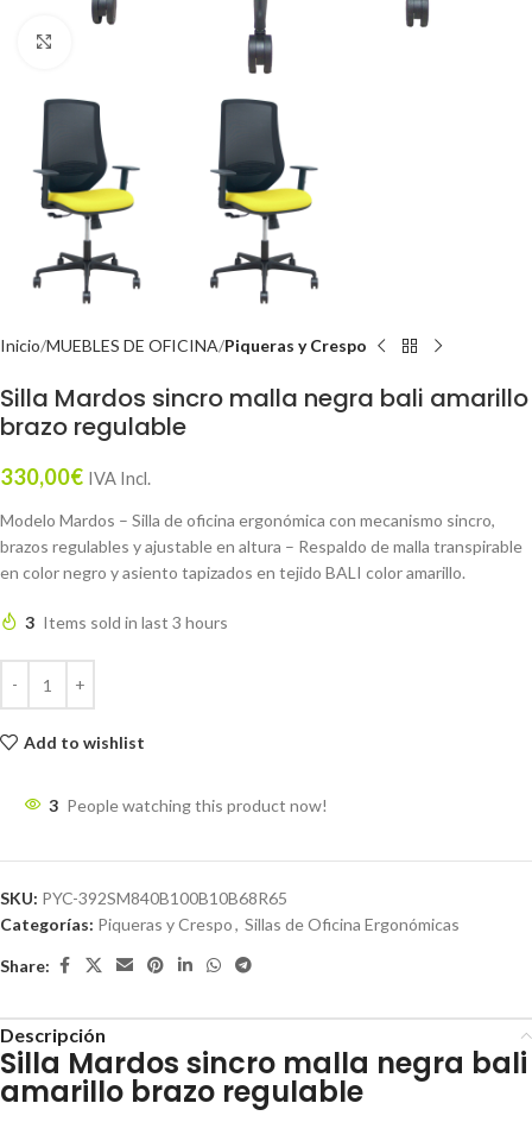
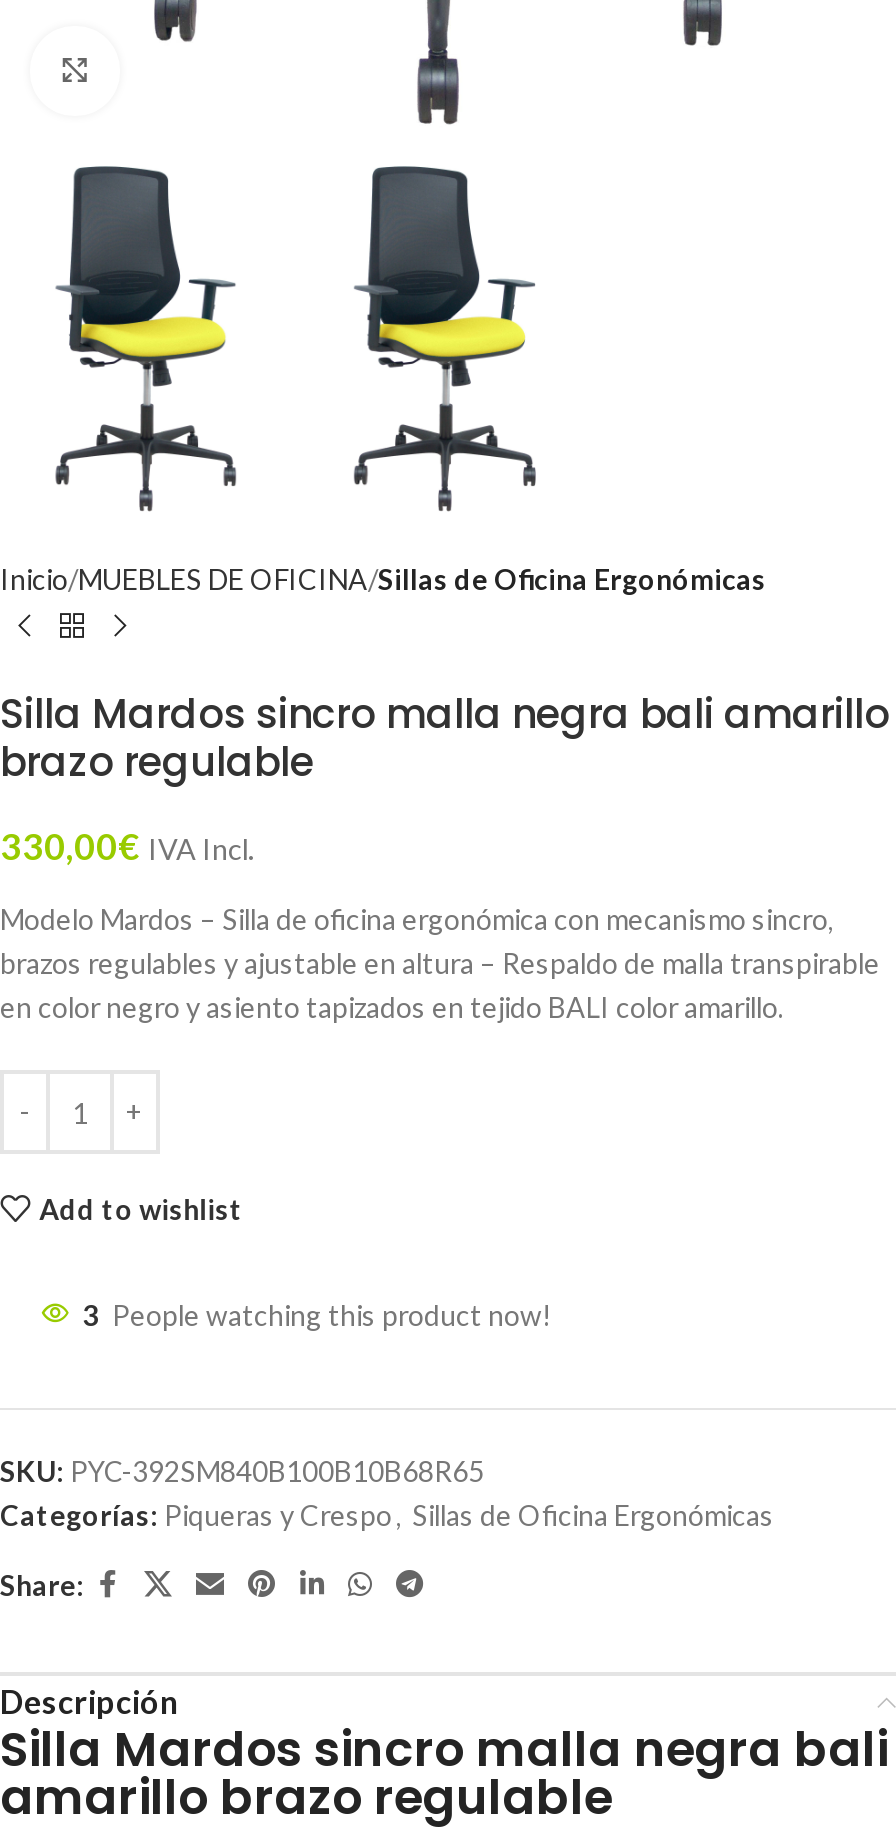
[0,335,367,355] Inicio MUEBLES DE OFICINA Piqueras y Crespo -> [0,562,766,596] Inicio MUEBLES DE OFICINA Sillas de Oficina Ergonómicas
moved [0,382,528,582] -> [0,686,890,1024]: Silla Mardos sincro malla negra bali amarillo | brazo regulable | 330,00€ IVA Incl. | Modelo Mardos – Silla de oficina ergonómica con mecanismo sincro, | brazos regulables y ajustable en altura – Respaldo de malla transpirable | en color negro y asiento tapizados en tejido BALI color amarillo.
[25,612,228,632] 3 Items sold in last 3 hours -> none

